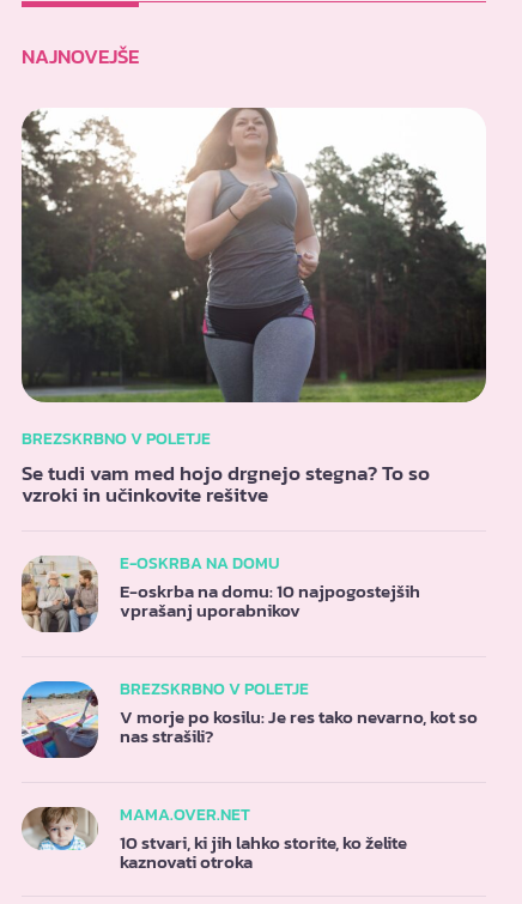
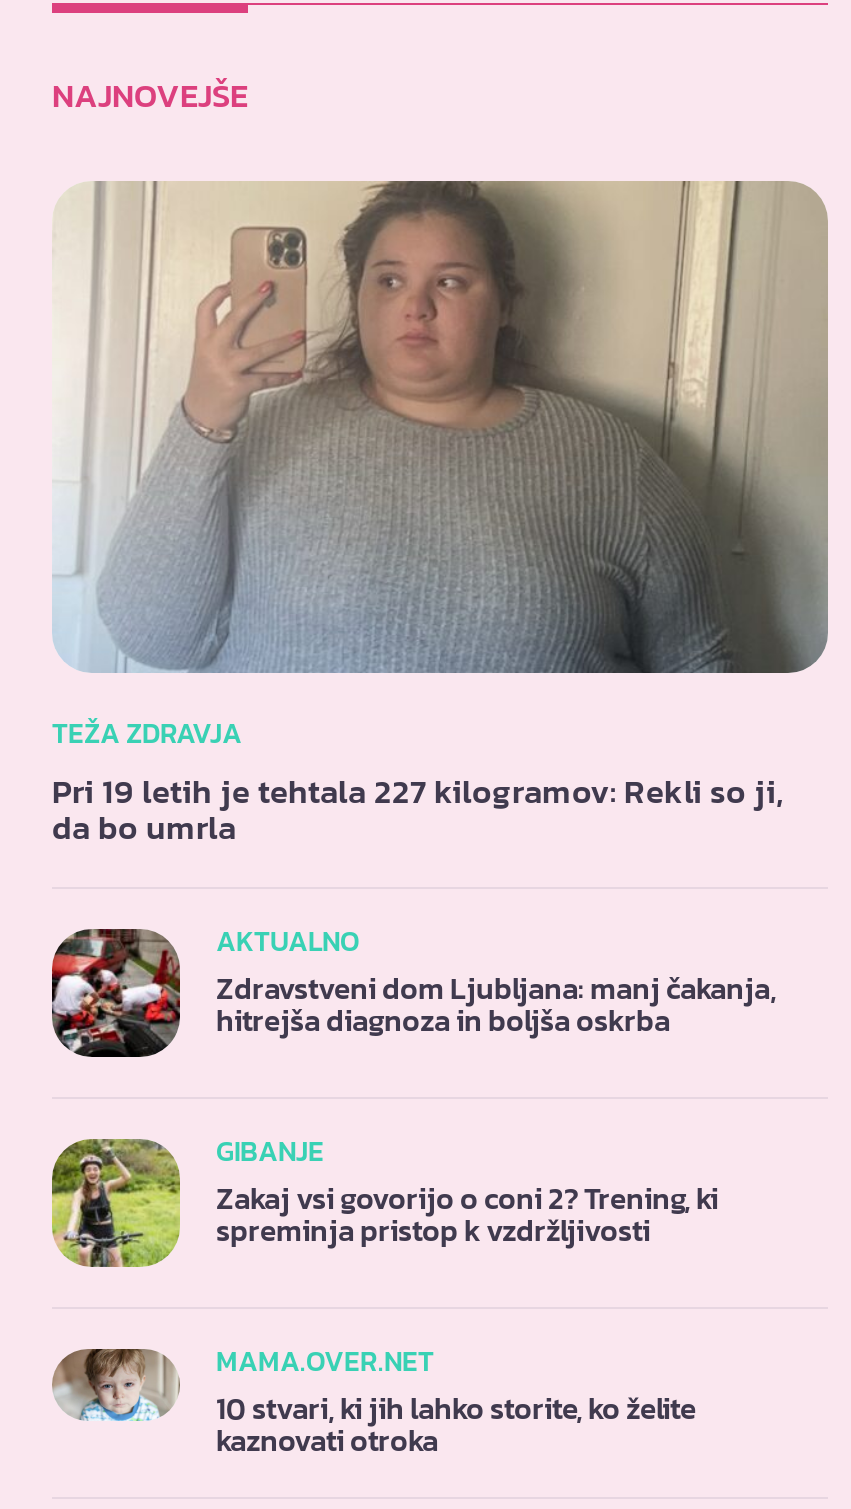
[20,108,486,510] [image] | BREZSKRBNO V POLETJE | Se tudi vam med hojo drgnejo stegna? To so | vzroki in učinkovite rešitve -> [52,179,830,853] [image] | TEŽA ZDRAVJA | Pri 19 letih je tehtala 227 kilogramov: Rekli so ji, | da bo umrla
[20,551,420,633] [image] | E-OSKRBA NA DOMU | E-oskrba na domu: 10 najpogostejših | vprašanj uporabnikov -> [50,921,776,1057] [image] | AKTUALNO | Zdravstveni dom Ljubljana: manj čakanja, | hitrejša diagnoza in boljša oskrba
[22,676,478,759] [image] | BREZSKRBNO V POLETJE | V morje po kosilu: Je res tako nevarno, kot so | nas strašili? -> [50,1131,718,1269] [image] | GIBANJE | Zakaj vsi govorijo o coni 2? Trening, ki | spreminja pristop k vzdržljivosti

